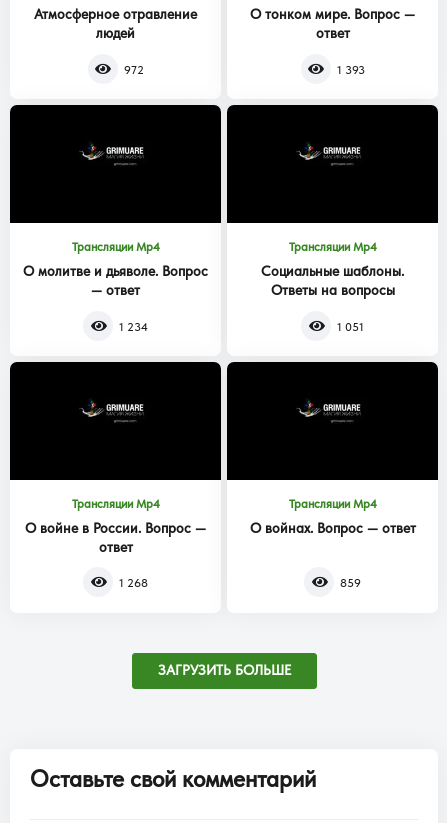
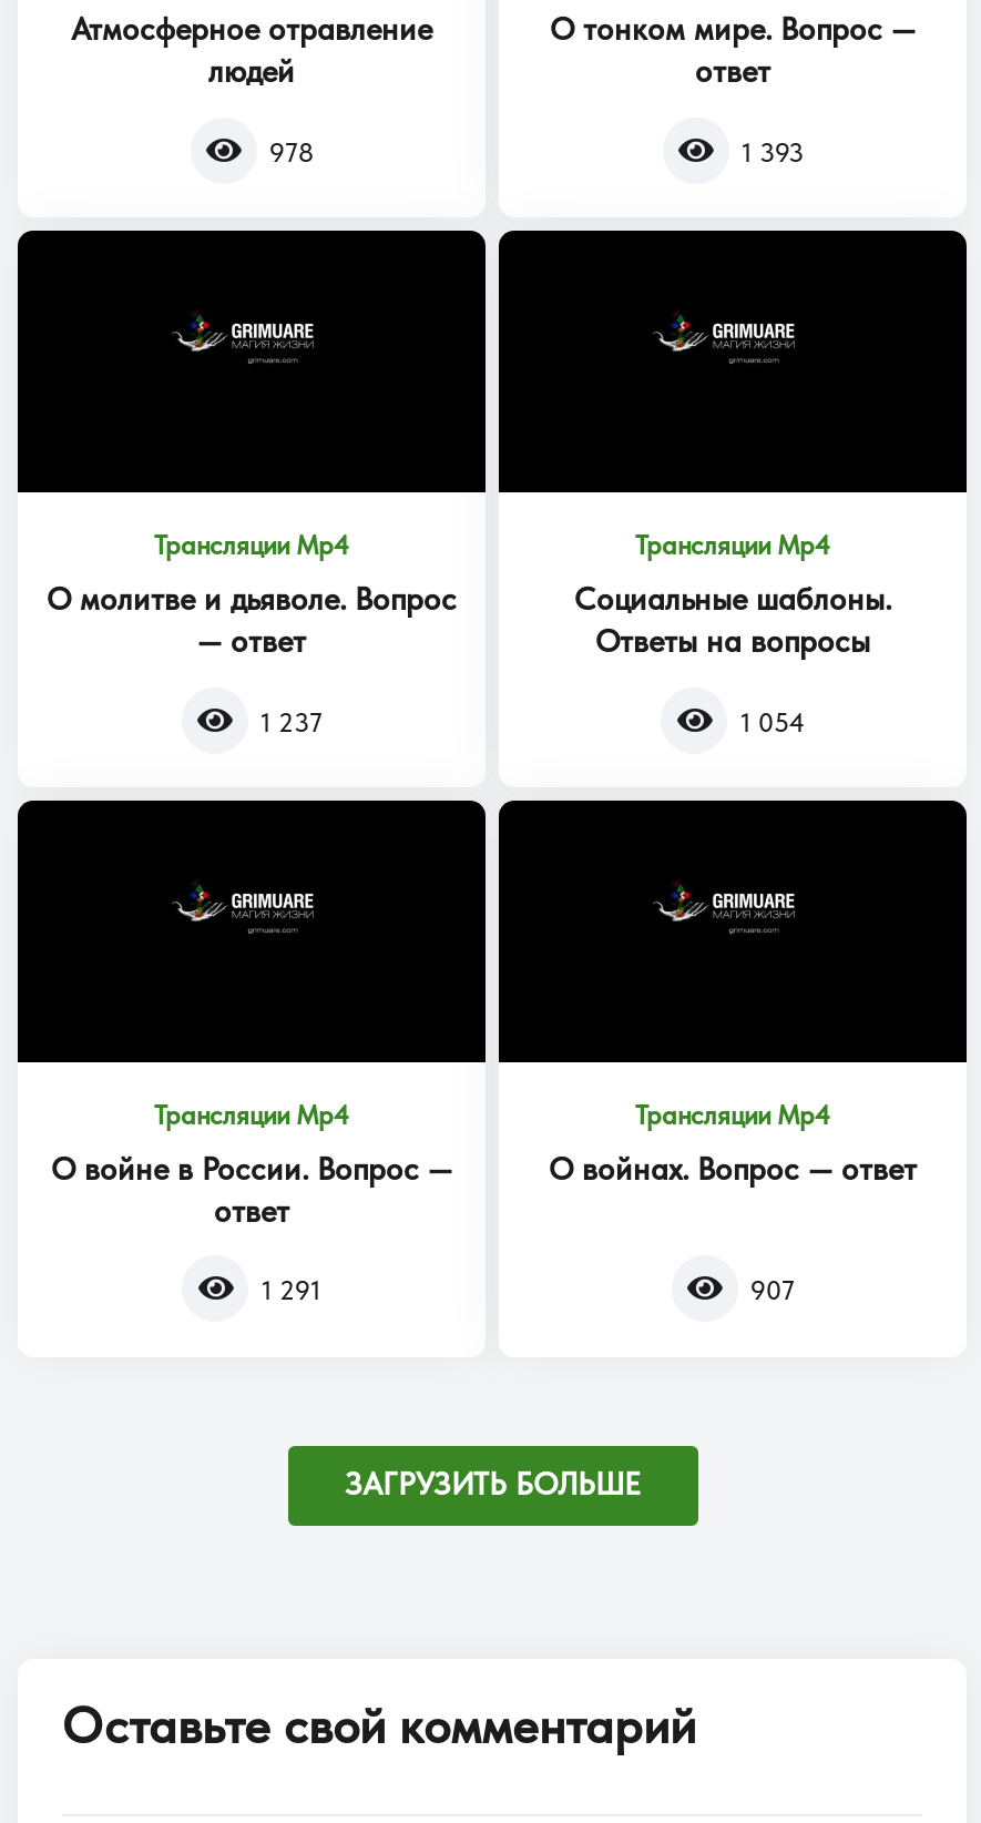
[123,63,143,77] 972 -> [269,137,314,168] 978
[119,319,148,333] 1 234 -> [260,706,323,737] 1 237
[337,319,364,333] 1 051 -> [740,706,805,737] 1 054
[119,576,148,590] 1 268 -> [262,1276,321,1307] 1 291
[340,576,361,590] 859 -> [750,1276,795,1307] 907

